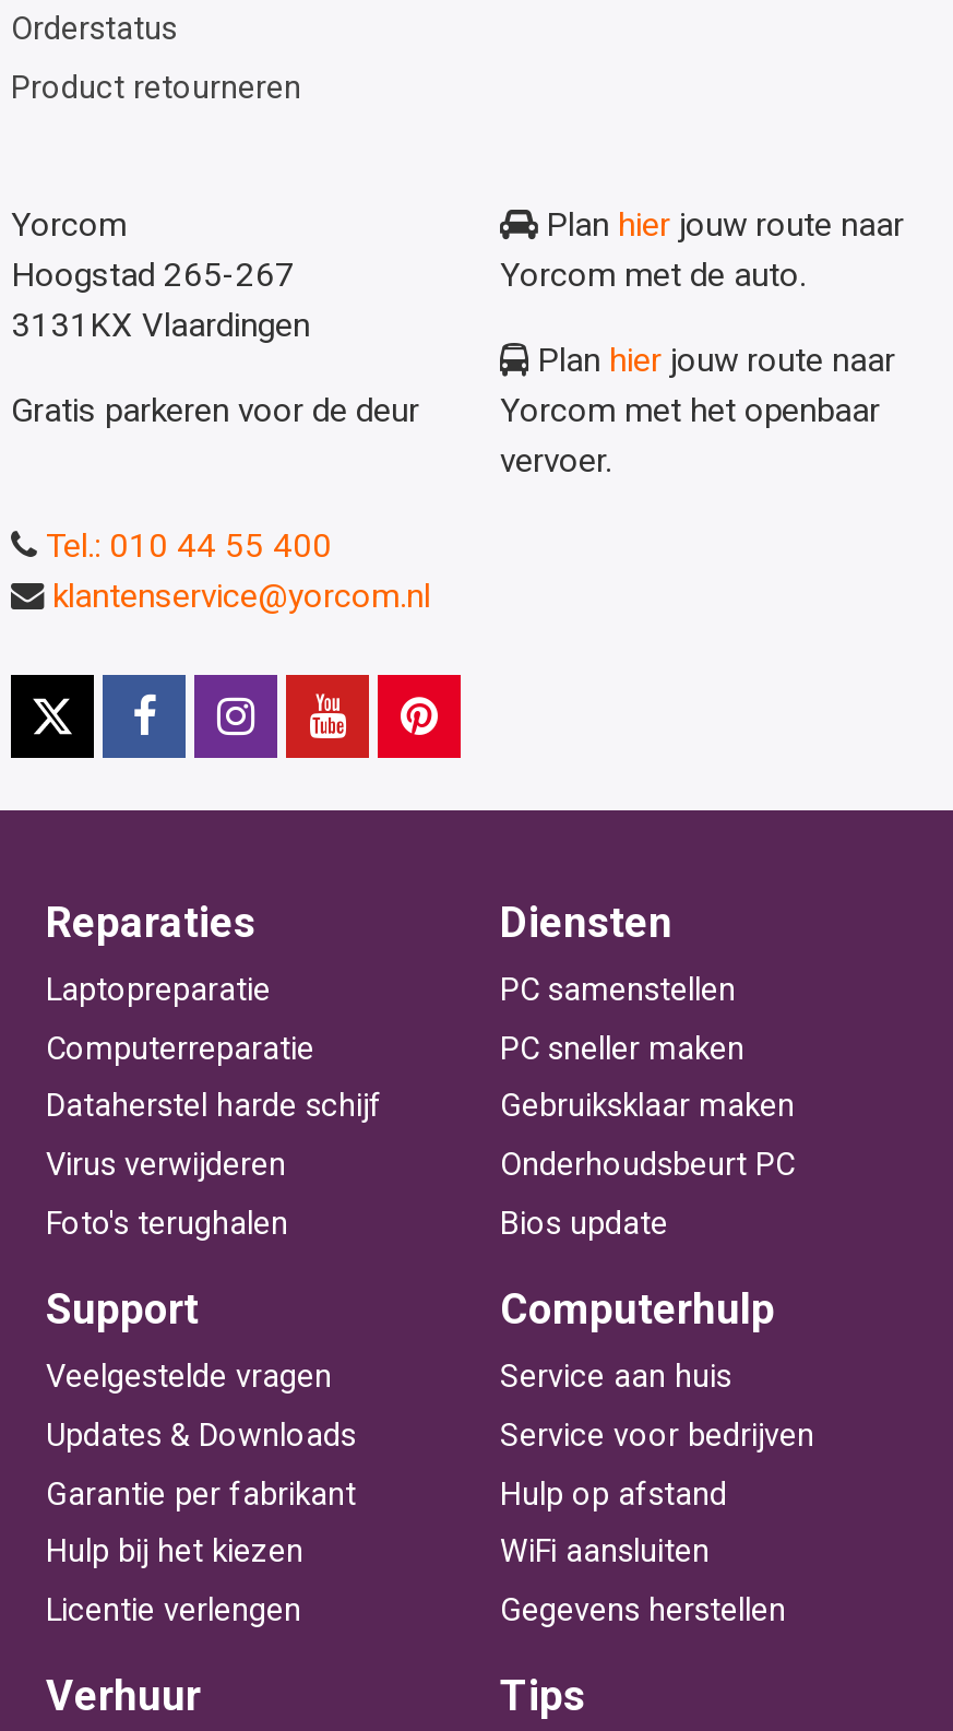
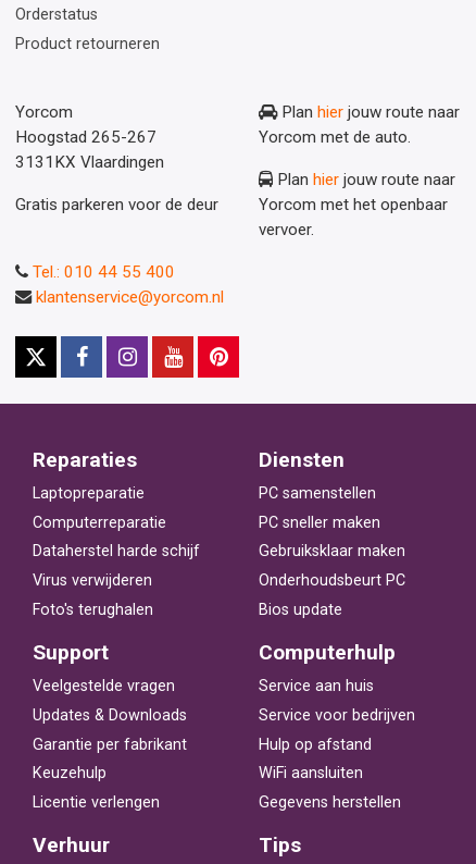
[46,1534,303,1571] Hulp bij het kiezen -> [33,764,107,783] Keuzehulp

